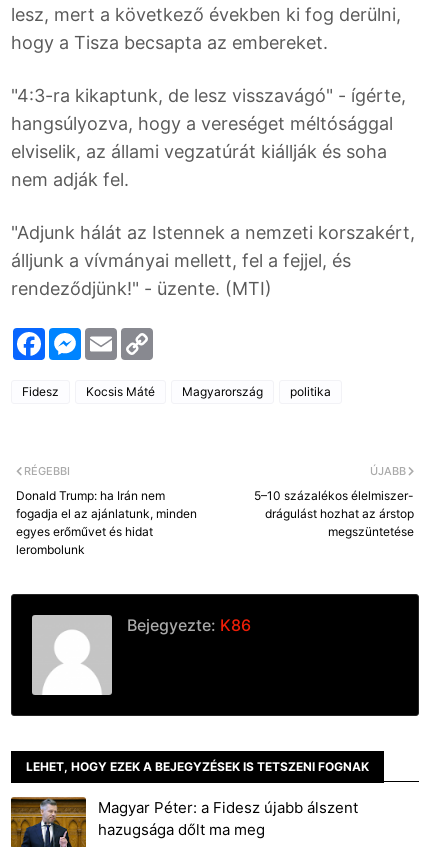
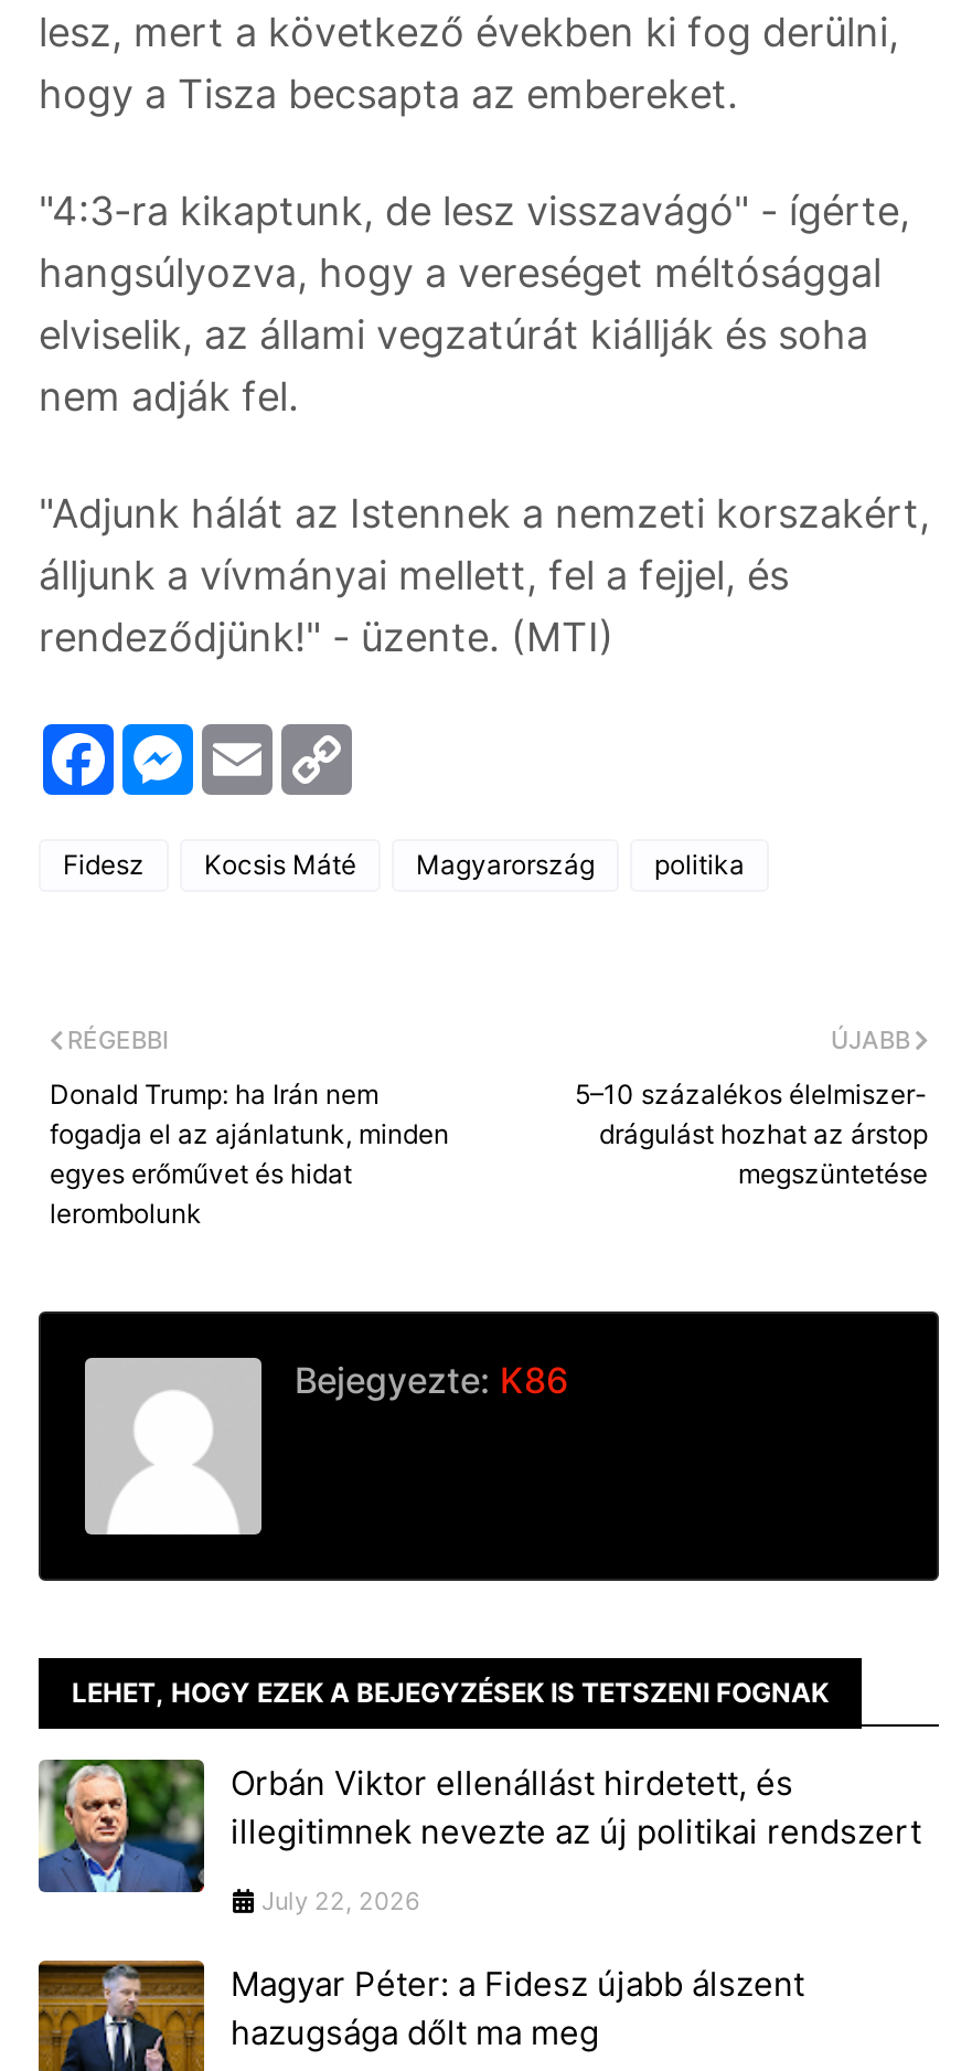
none -> [36,1757,921,1930] [image] | Orbán Viktor ellenállást hirdetett, és | illegitimnek nevezte az új politikai rendszert | July 22, 2026

